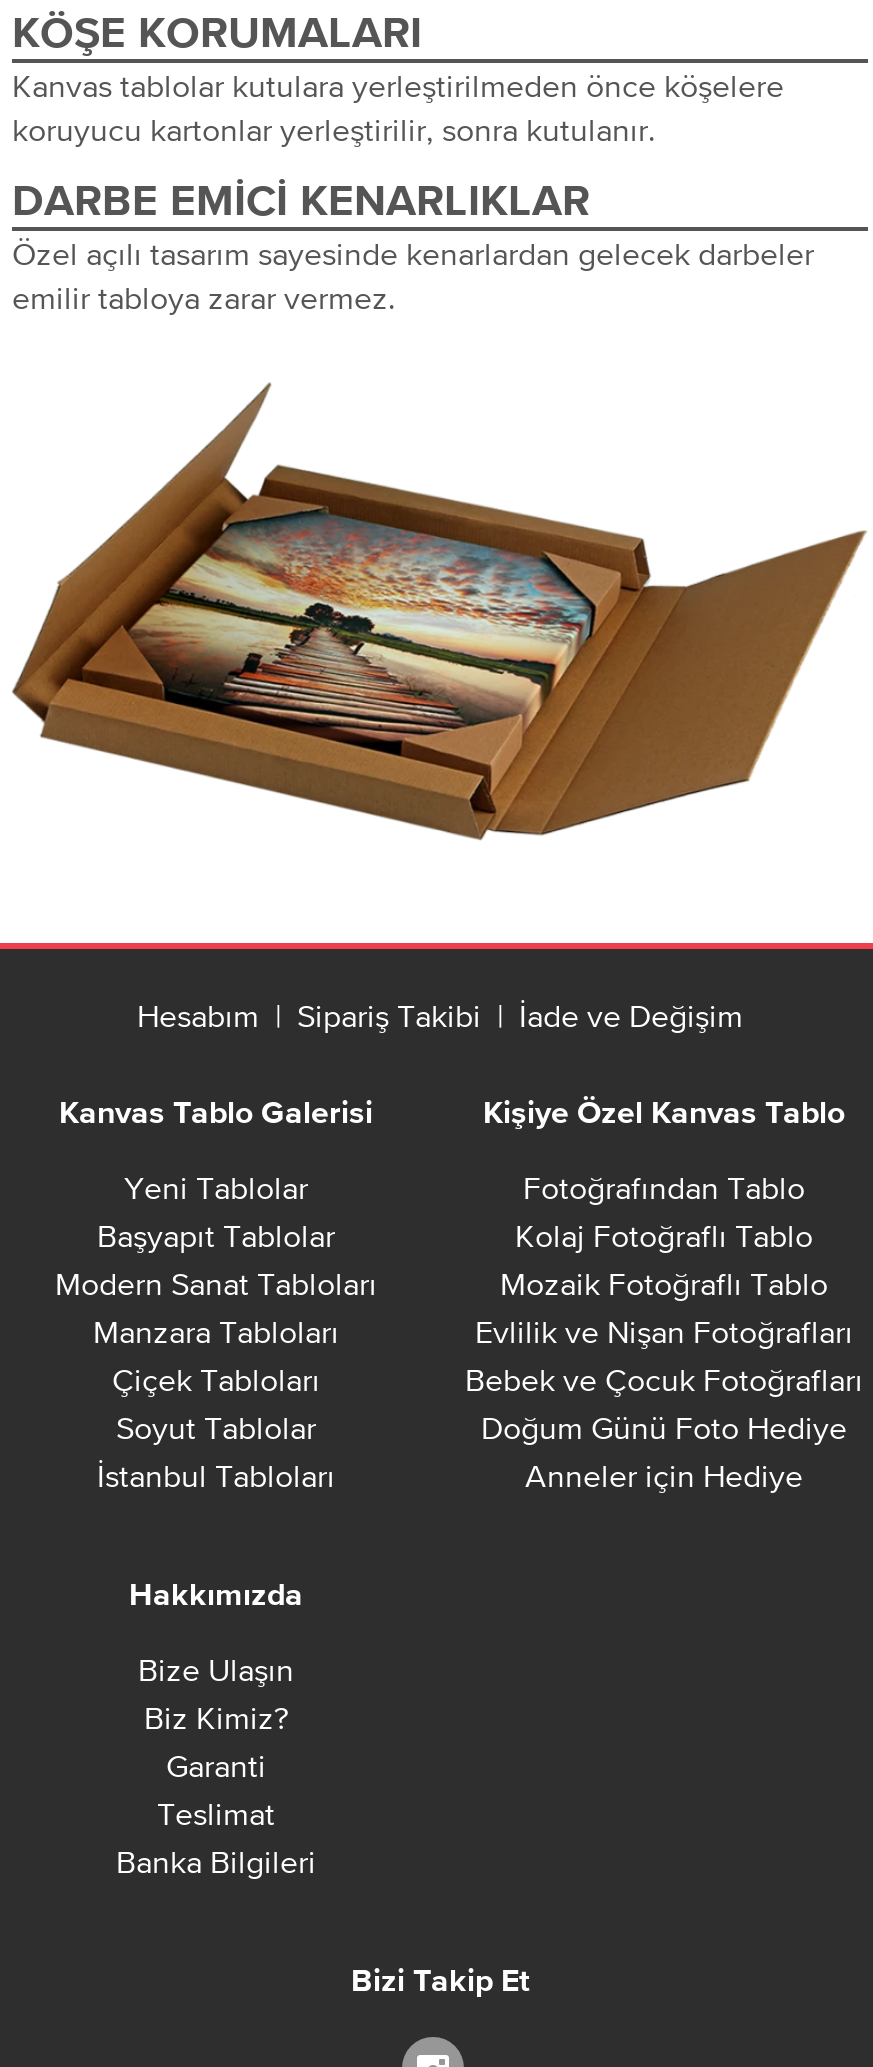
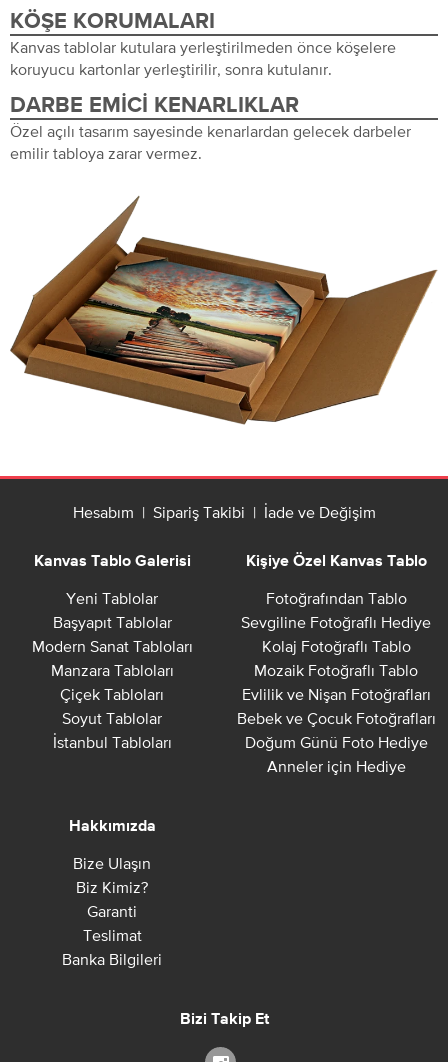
none -> [241,613,431,631] Sevgiline Fotoğraflı Hediye

